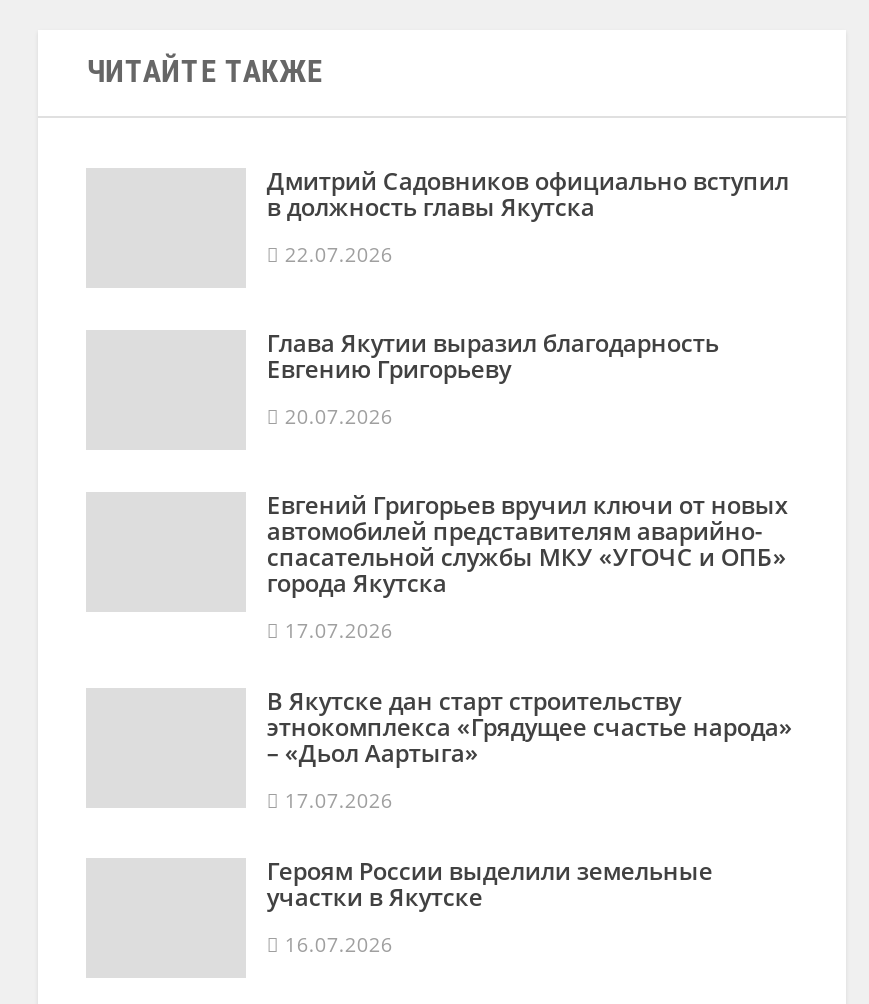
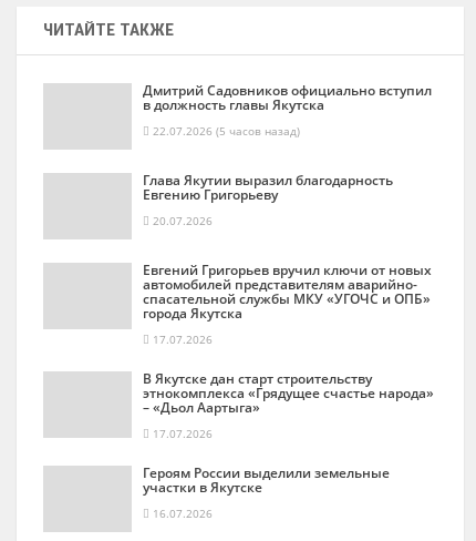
[285,242,393,268] 22.07.2026 -> [153,124,300,139] 22.07.2026 (5 часов назад)

